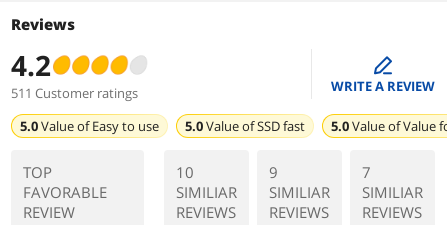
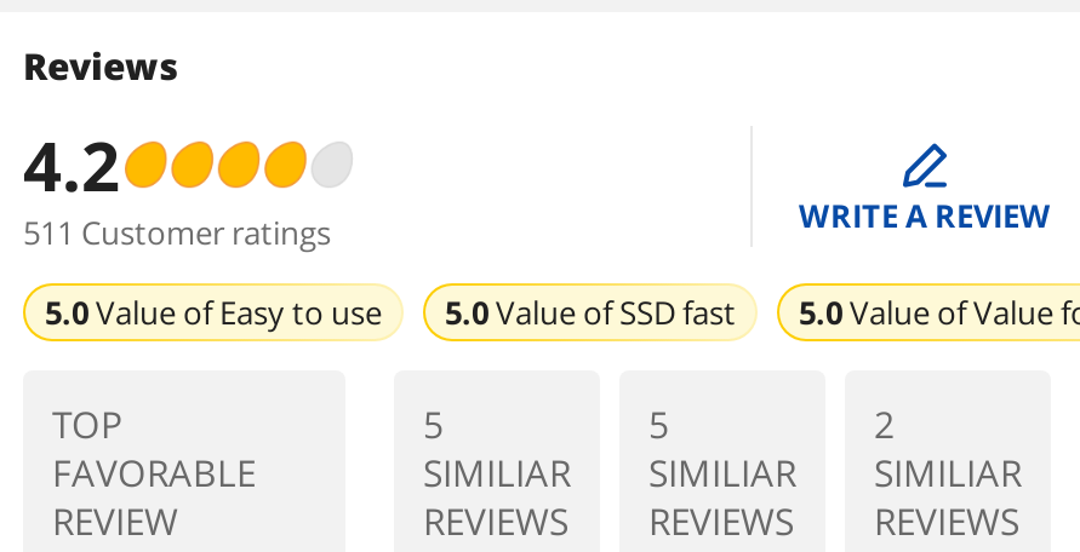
[176,162,194,182] 10 -> [423,401,445,449] 5
[269,162,278,182] 9 -> [648,401,670,449] 5
[362,162,371,182] 7 -> [874,401,896,449] 2

